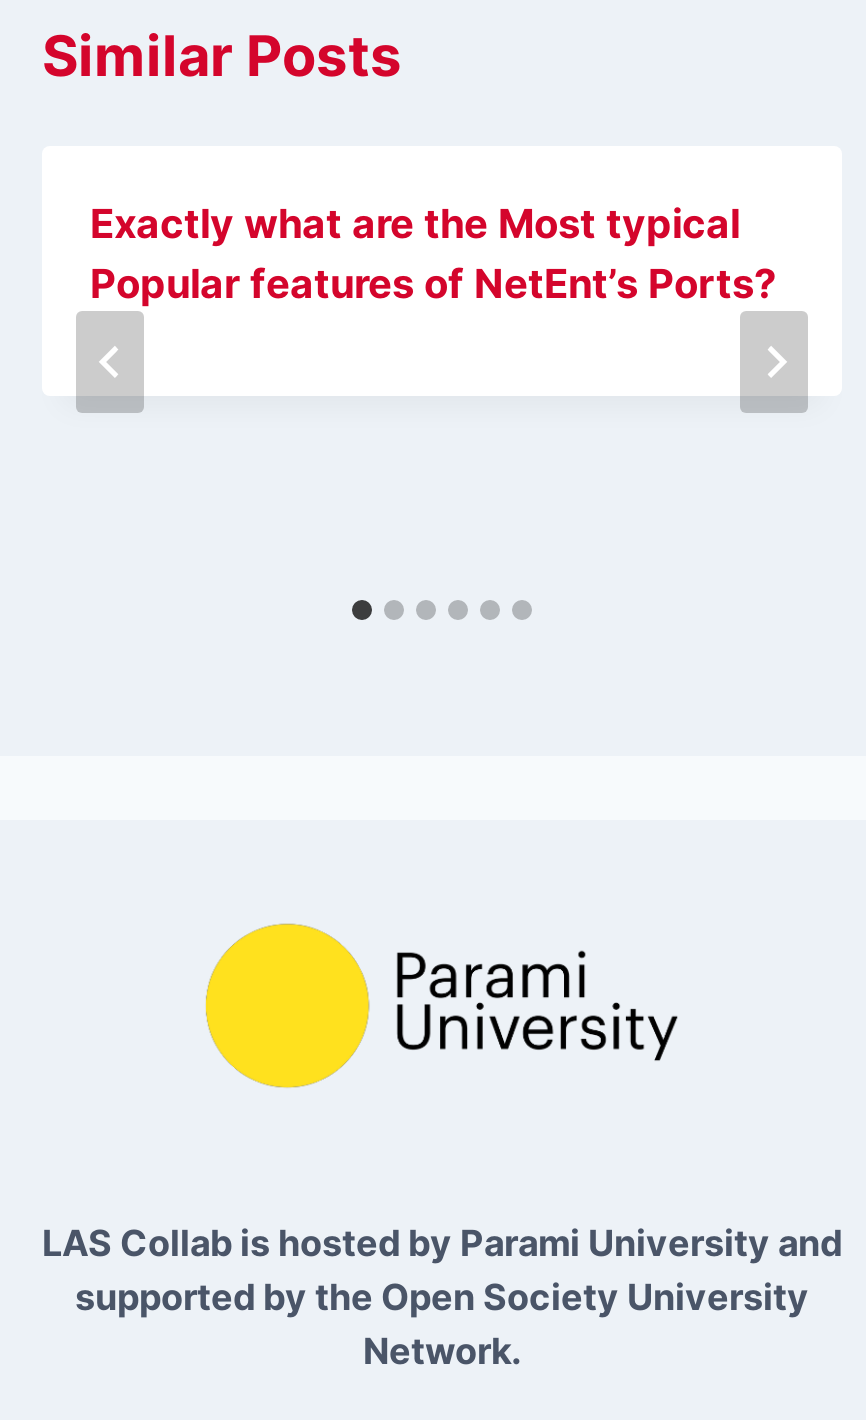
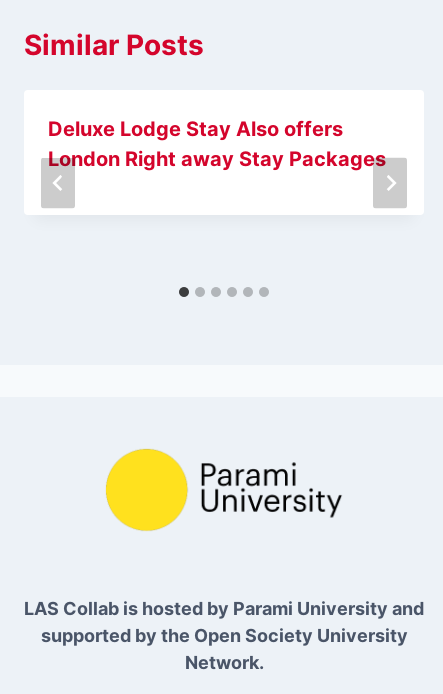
[90,201,776,309] Exactly what are the Most typical | Popular features of NetEnt’s Ports? -> [48,117,386,171] Deluxe Lodge Stay Also offers | London Right away Stay Packages

